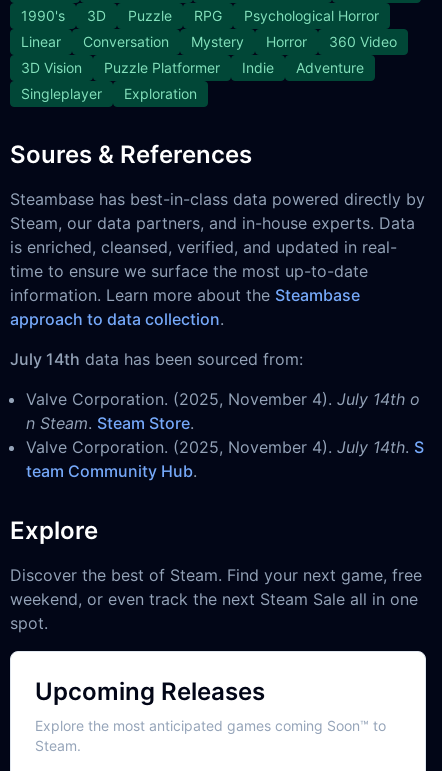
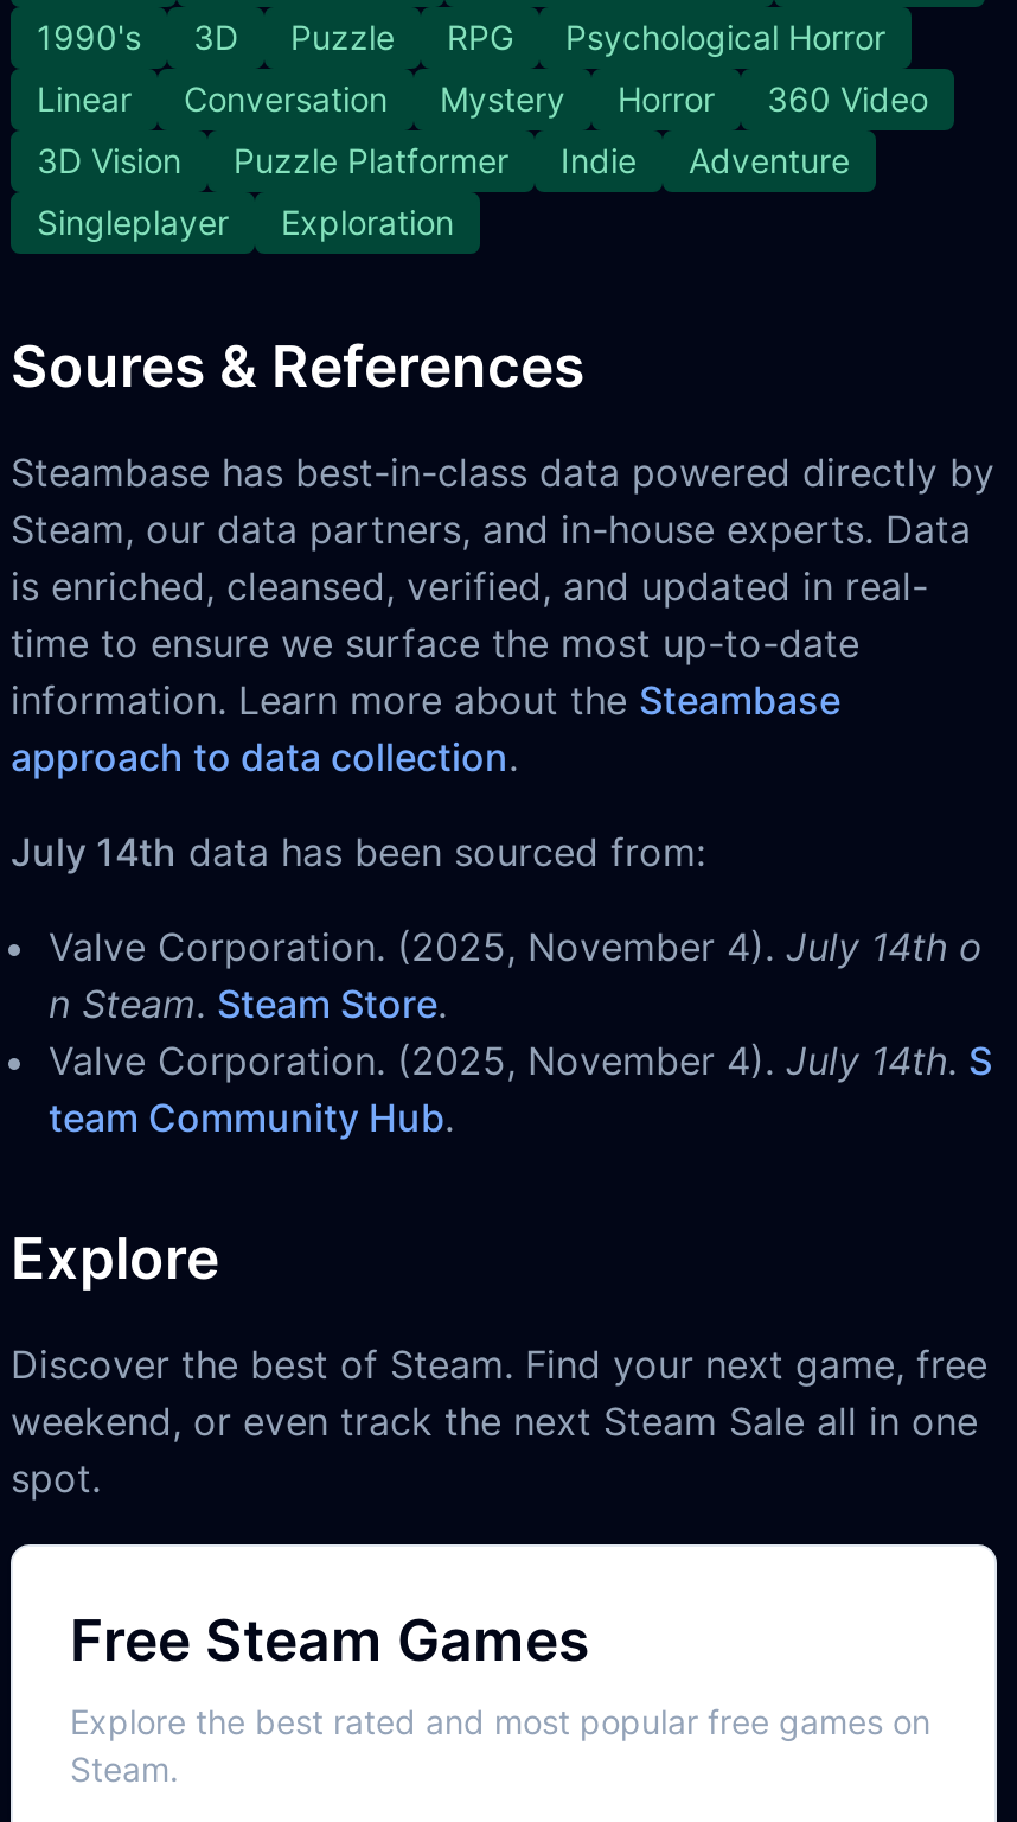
[35,677,386,734] Upcoming Releases | Explore the most anticipated games coming Soon™ to -> [70,1605,930,1740] Free Steam Games | Explore the best rated and most popular free games on

